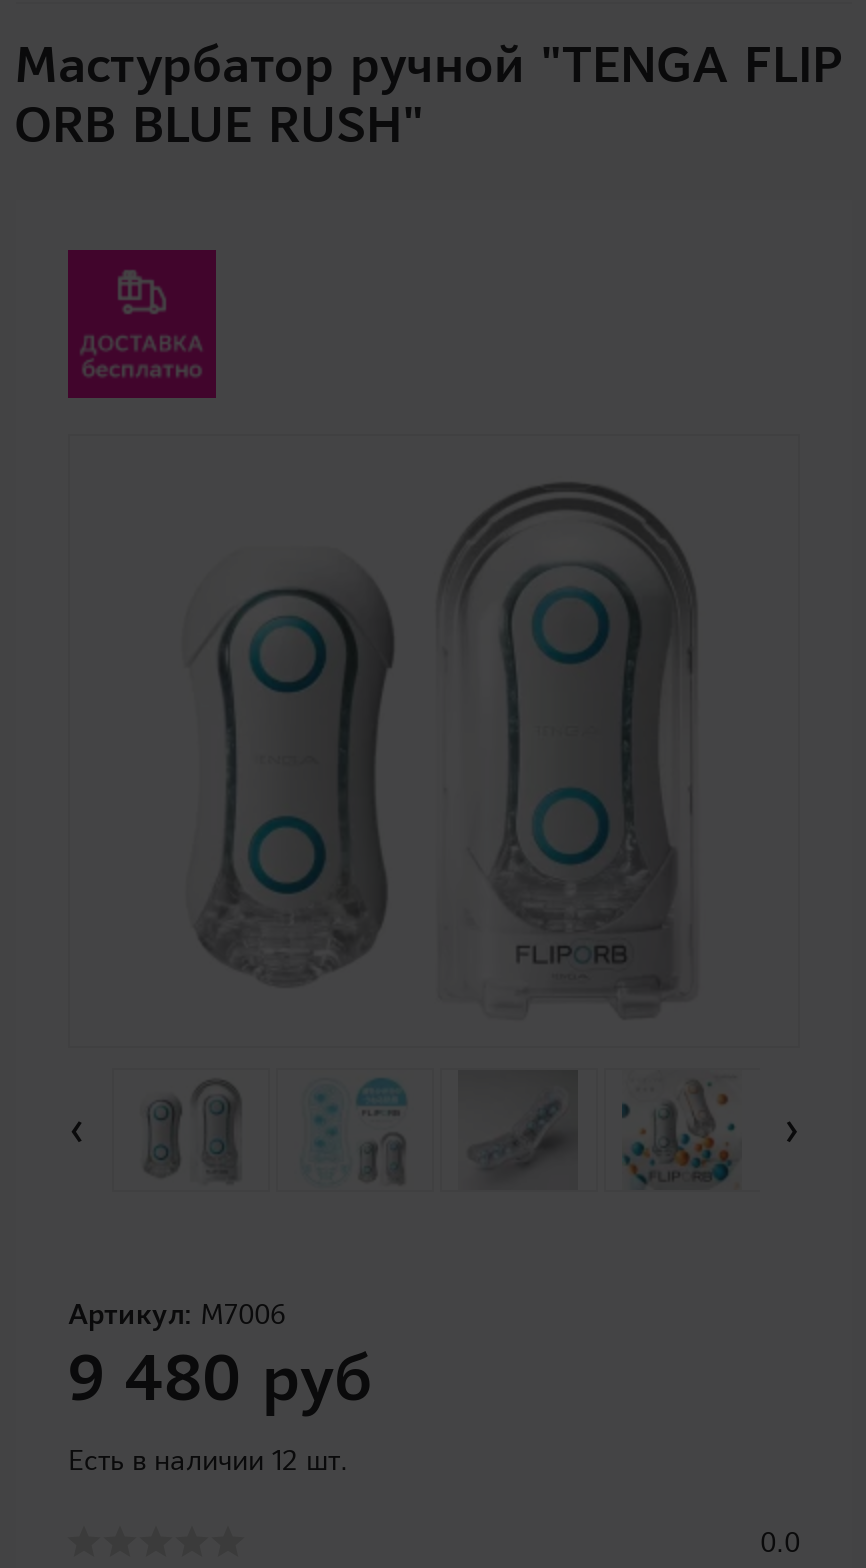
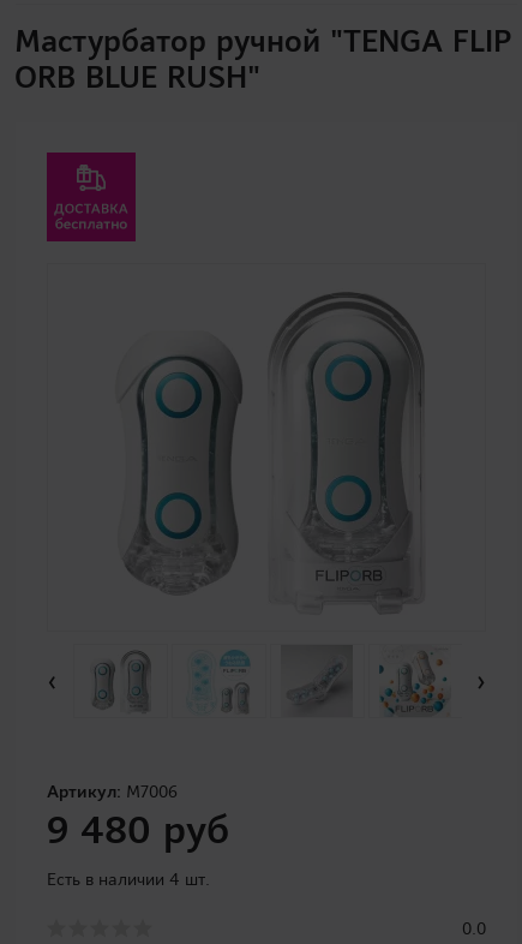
[68,1442,348,1478] Есть в наличии 12 шт. -> [47,868,210,890] Есть в наличии 4 шт.

